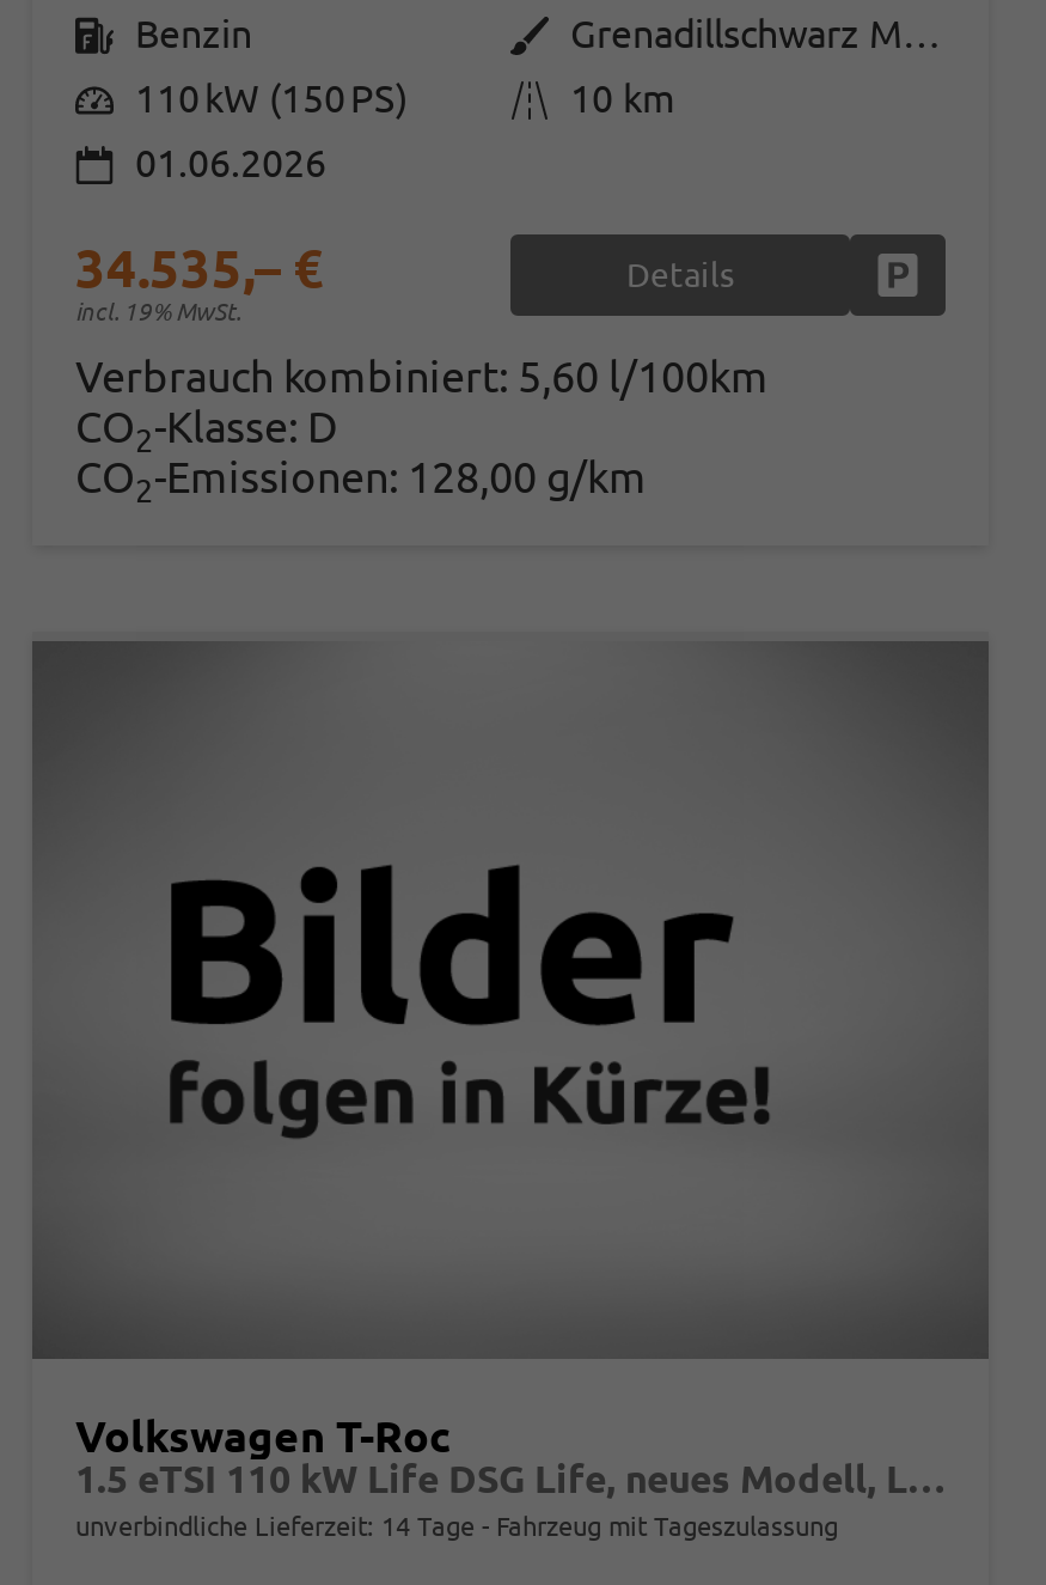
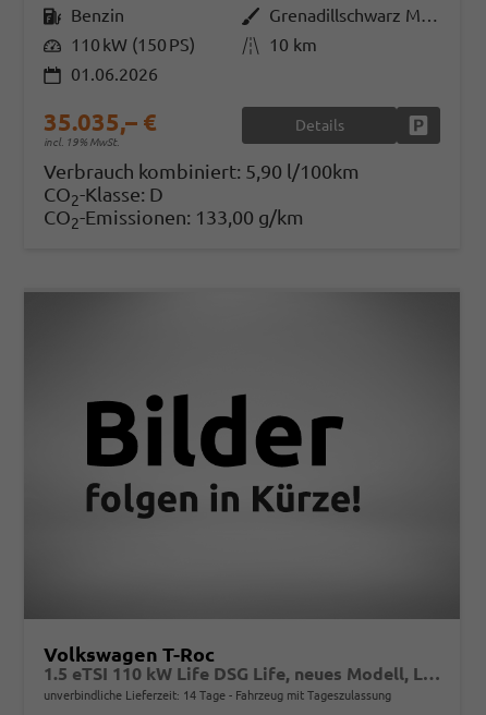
[75,238,324,298] 34.535,– € -> [44,108,157,136] 35.035,– €
[75,353,769,401] Verbrauch kombiniert: 5,60 l/100km -> [44,161,360,183] Verbrauch kombiniert: 5,90 l/100km
[75,453,647,509] CO2-Emissionen: 128,00 g/km -> [44,207,304,232] CO2-Emissionen: 133,00 g/km

